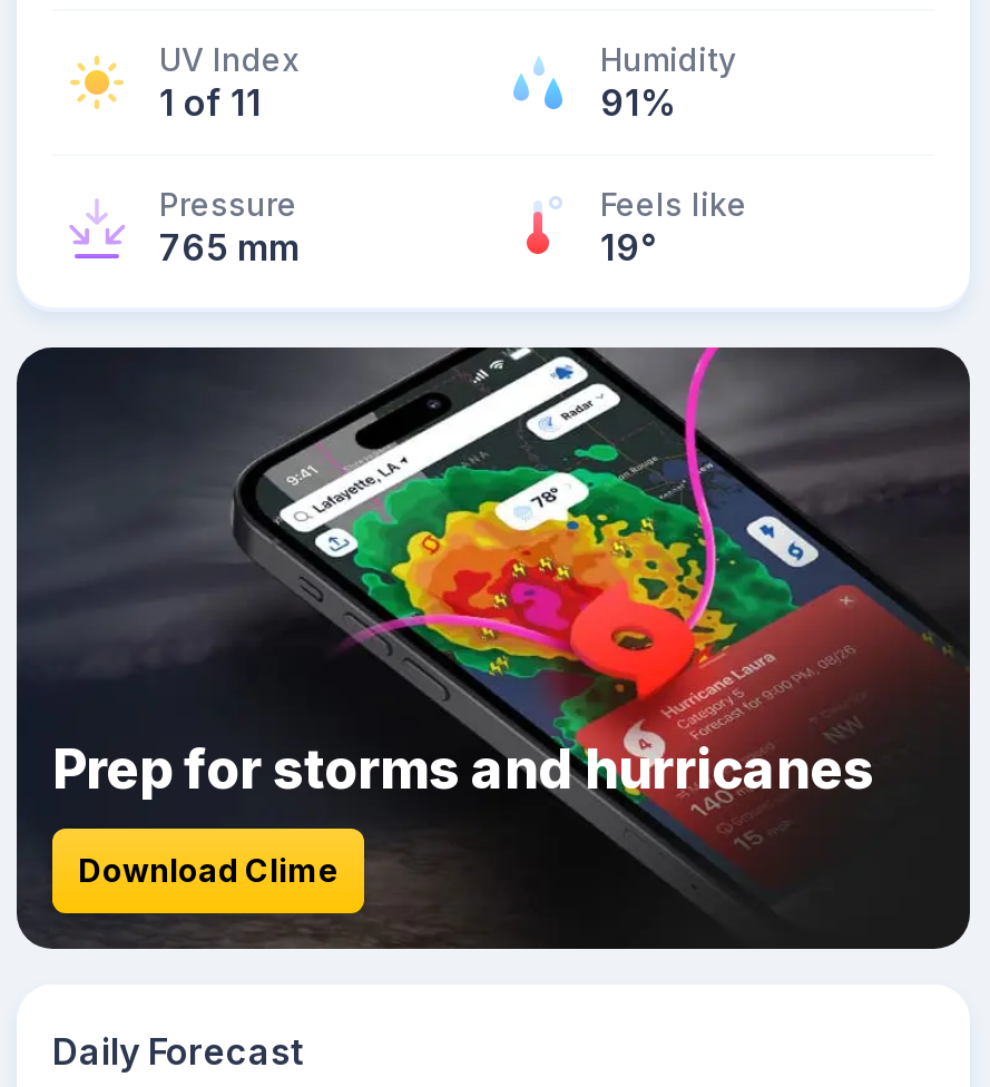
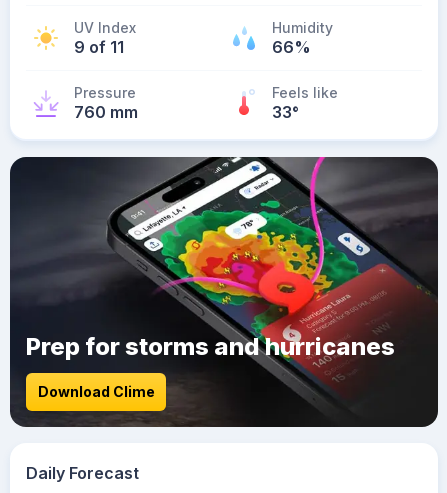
[159,80,262,125] 1 of 11 -> [74,37,124,57] 9 of 11
[600,80,678,125] 91% -> [272,37,311,57] 66%
[159,225,300,270] 765 mm -> [74,102,138,122] 760 mm
[600,225,656,270] 19° -> [272,102,299,122] 33°

